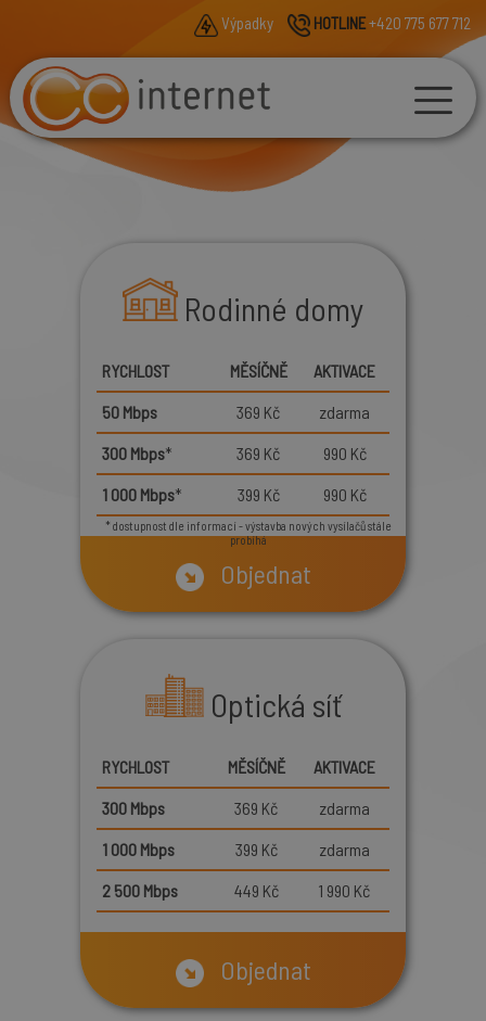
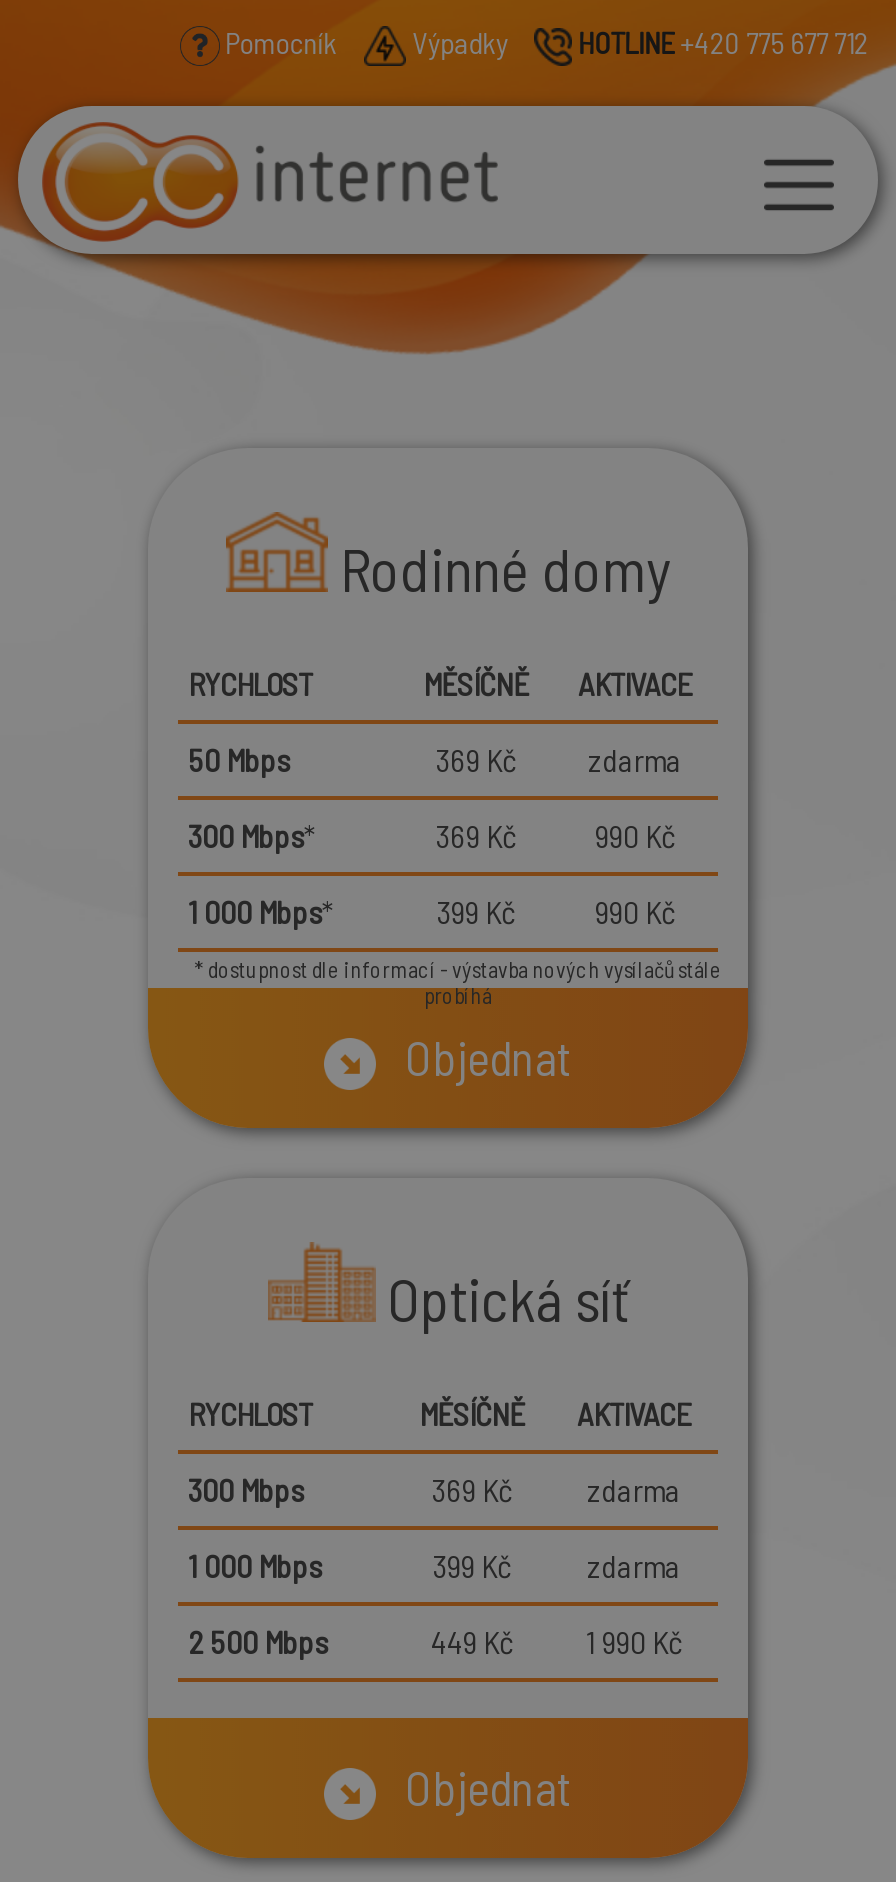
none -> [219,24,337,60] Pomocník

